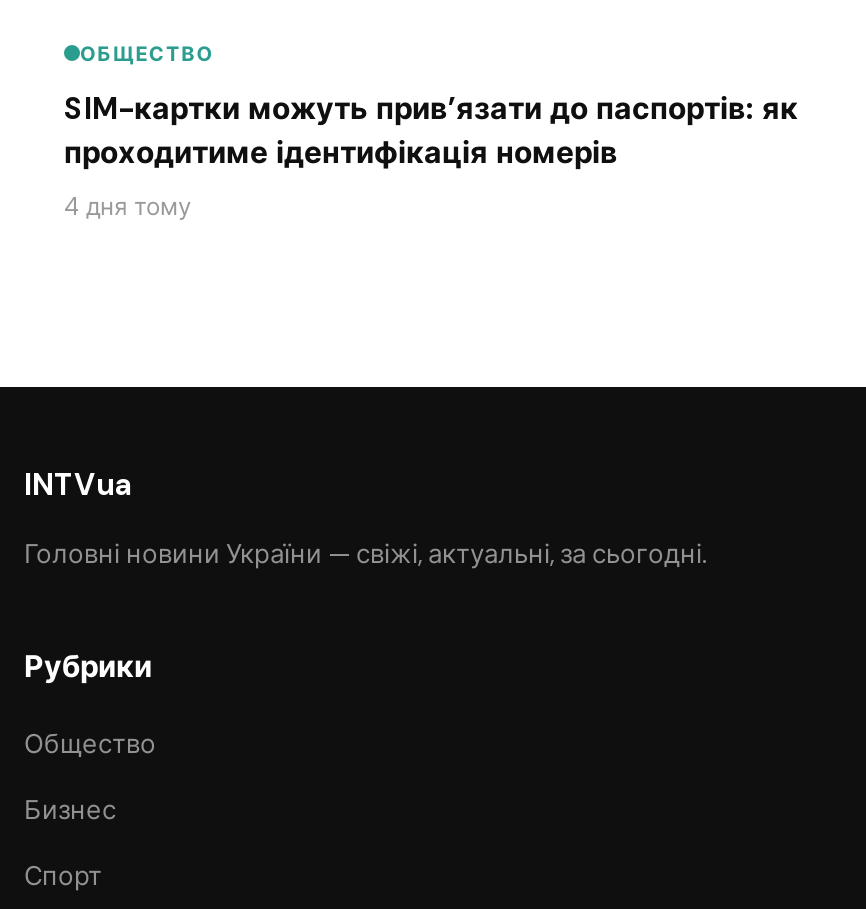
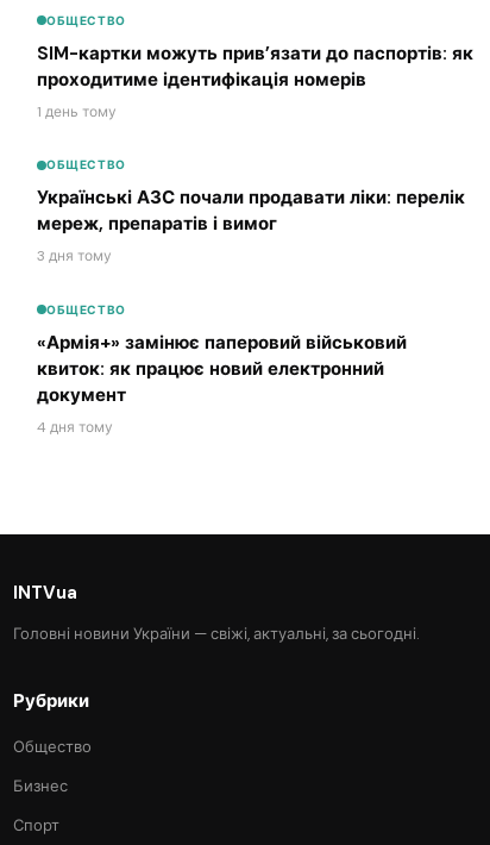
none -> [37,102,465,407] 1 день тому | ОБЩЕСТВО | Українські АЗС почали продавати ліки: перелік | мереж, препаратів і вимог | 3 дня тому | ОБЩЕСТВО | «Армія+» замінює паперовий військовий | квиток: як працює новий електронний | документ

